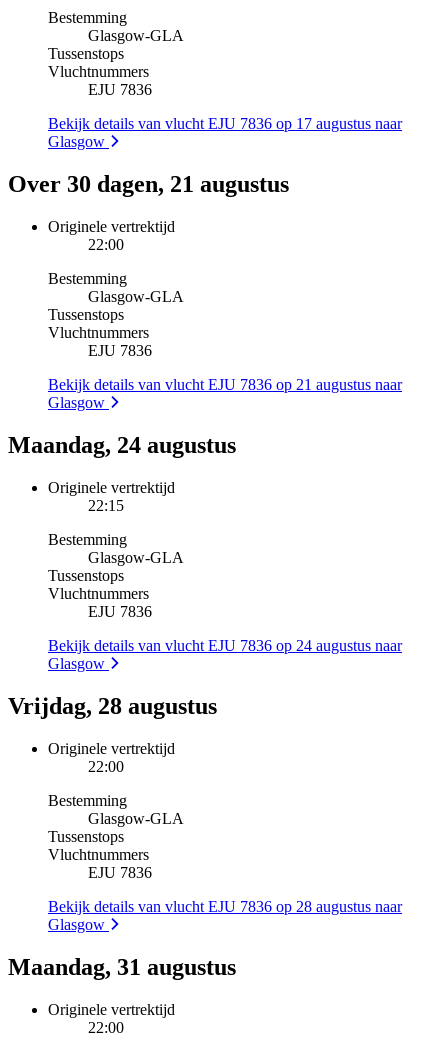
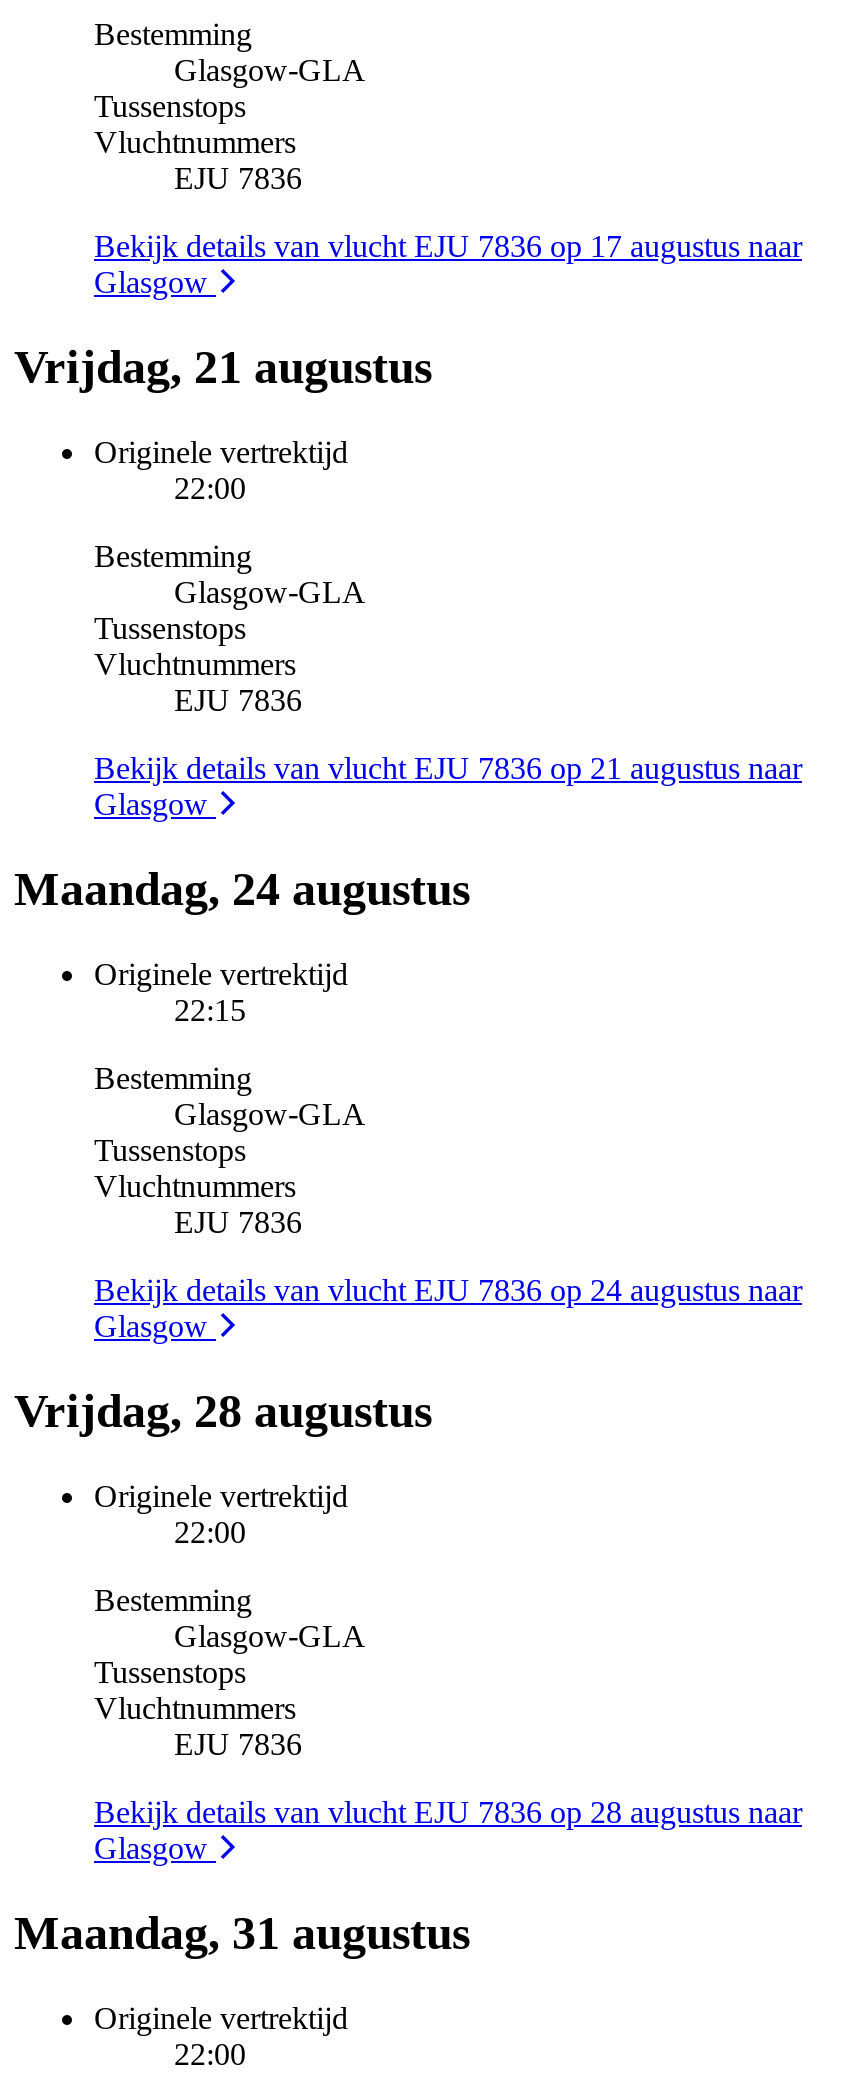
[8,171,289,197] Over 30 dagen, 21 augustus -> [14,342,432,394] Vrijdag, 21 augustus

